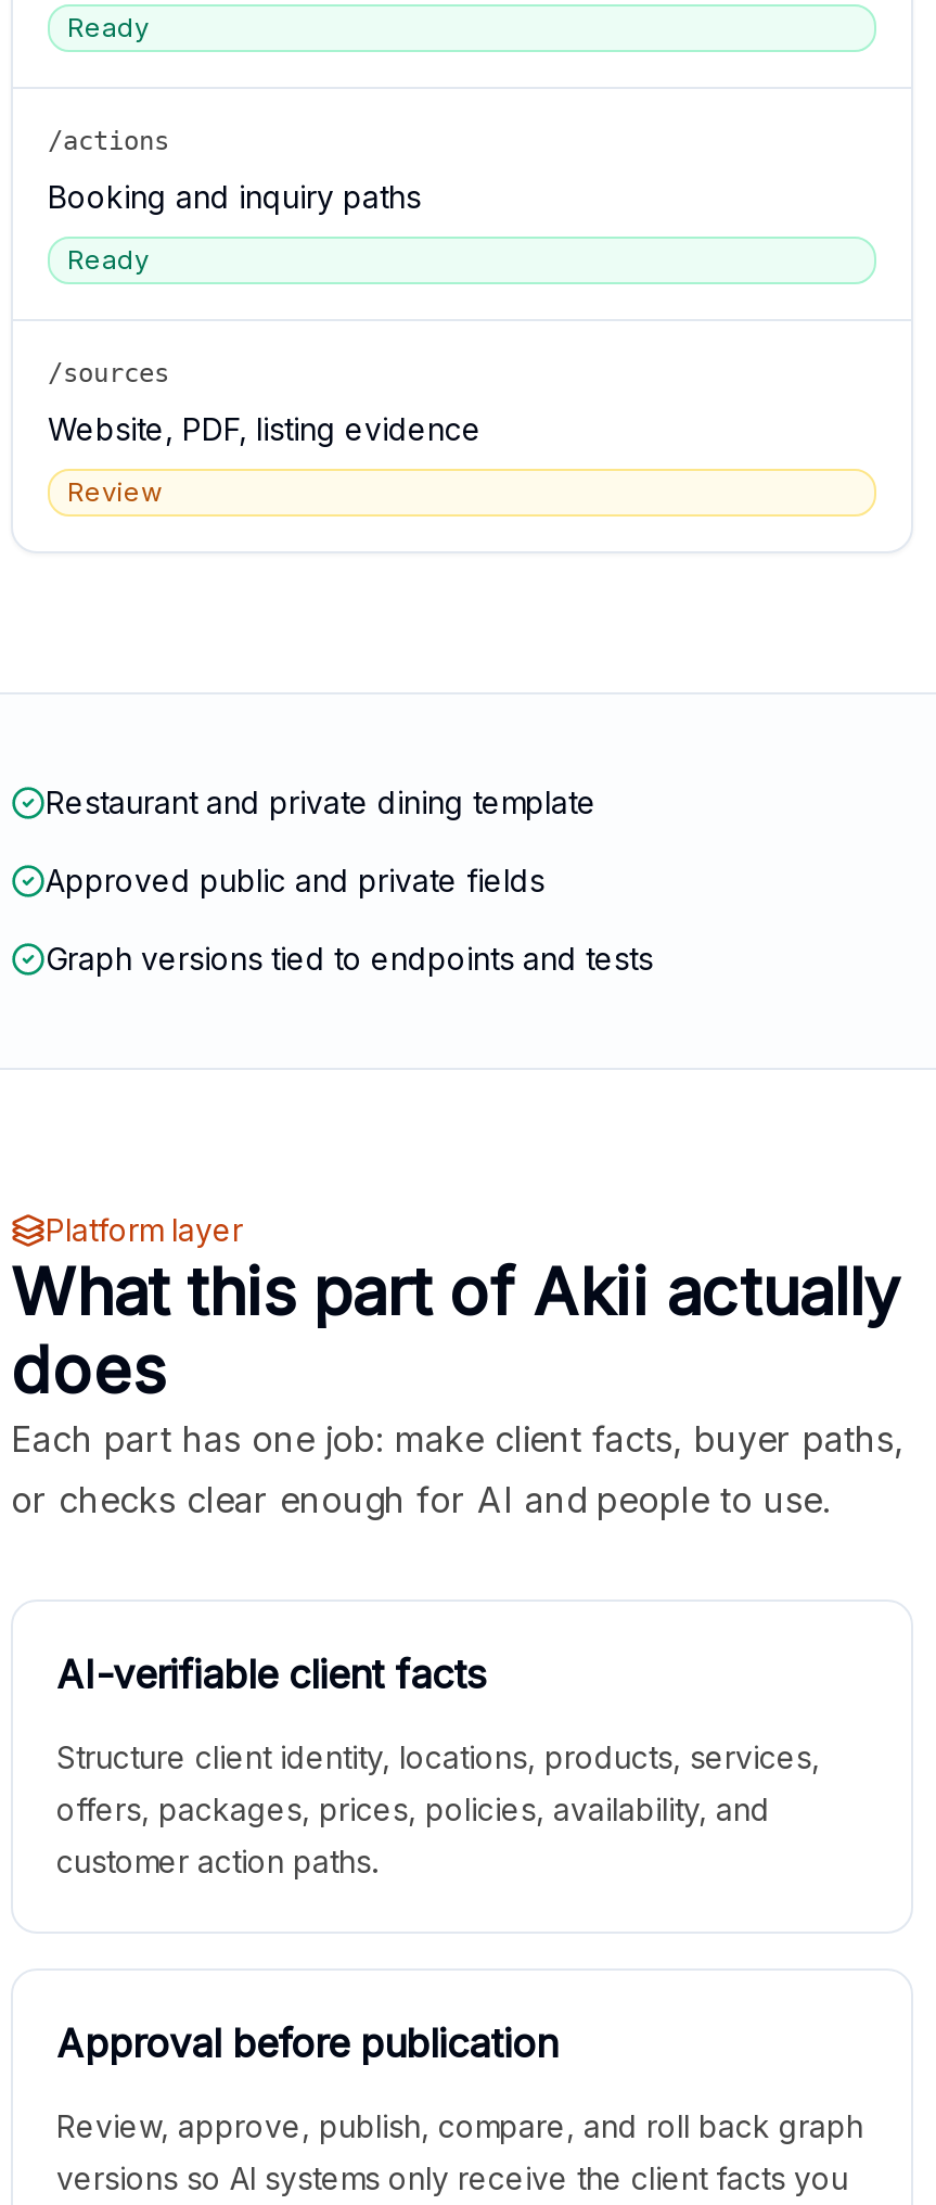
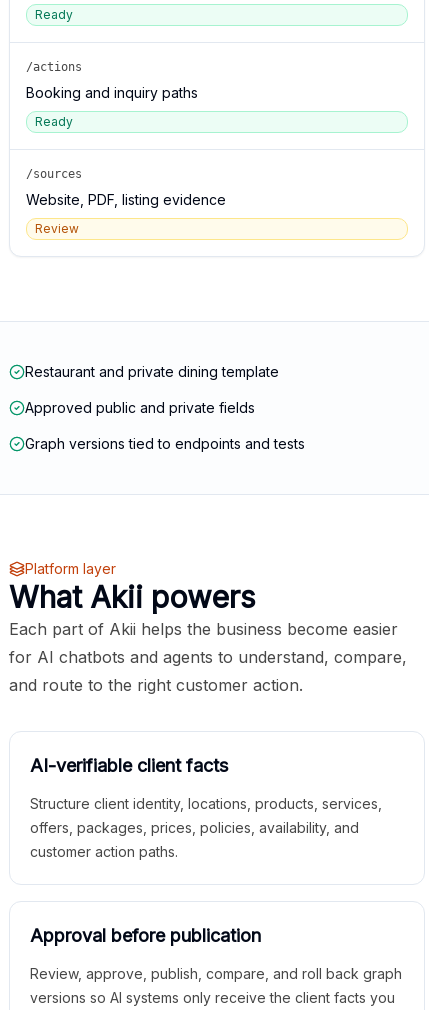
[11,1252,905,1521] What this part of Akii actually | does | Each part has one job: make client facts, buyer paths, | or checks clear enough for AI and people to use. -> [9,579,407,695] What Akii powers | Each part of Akii helps the business become easier | for AI chatbots and agents to understand, compare, | and route to the right customer action.

